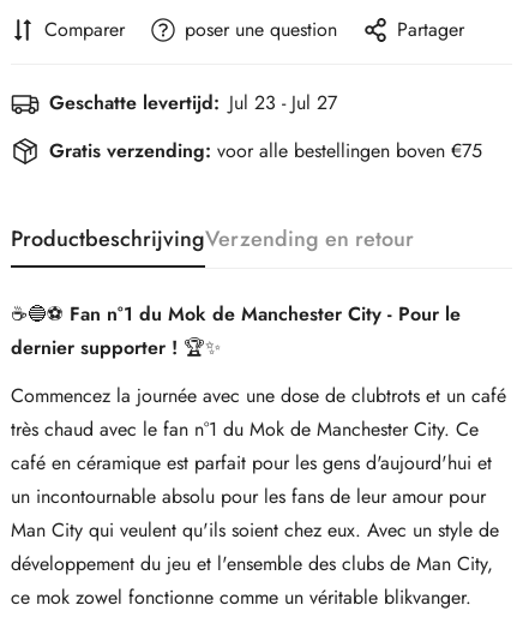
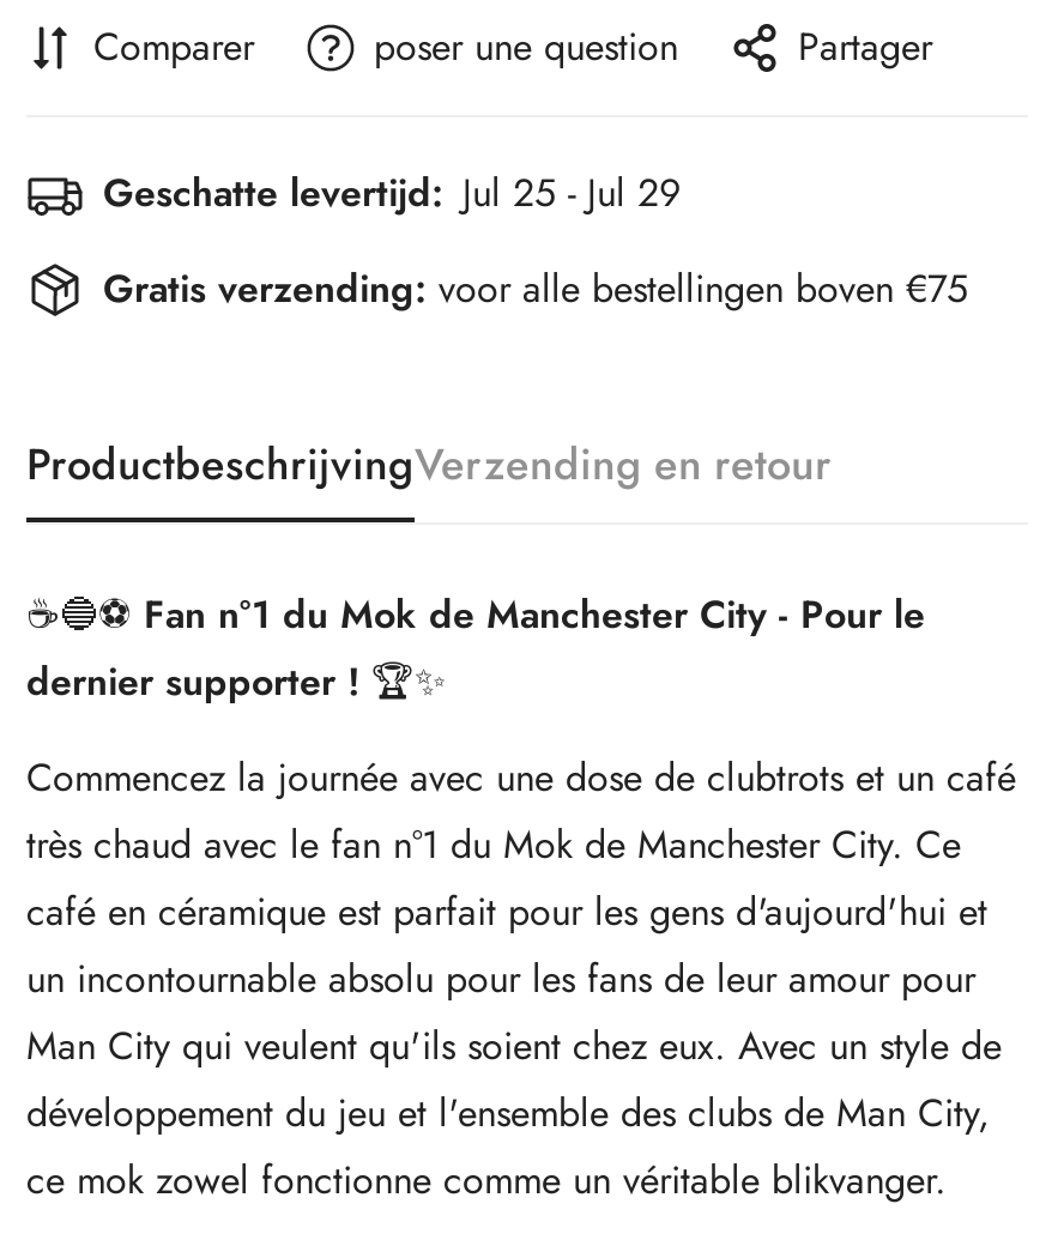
[49,89,337,116] Geschatte levertijd: Jul 23 - Jul 27 -> [103,165,681,220] Geschatte levertijd: Jul 25 - Jul 29

